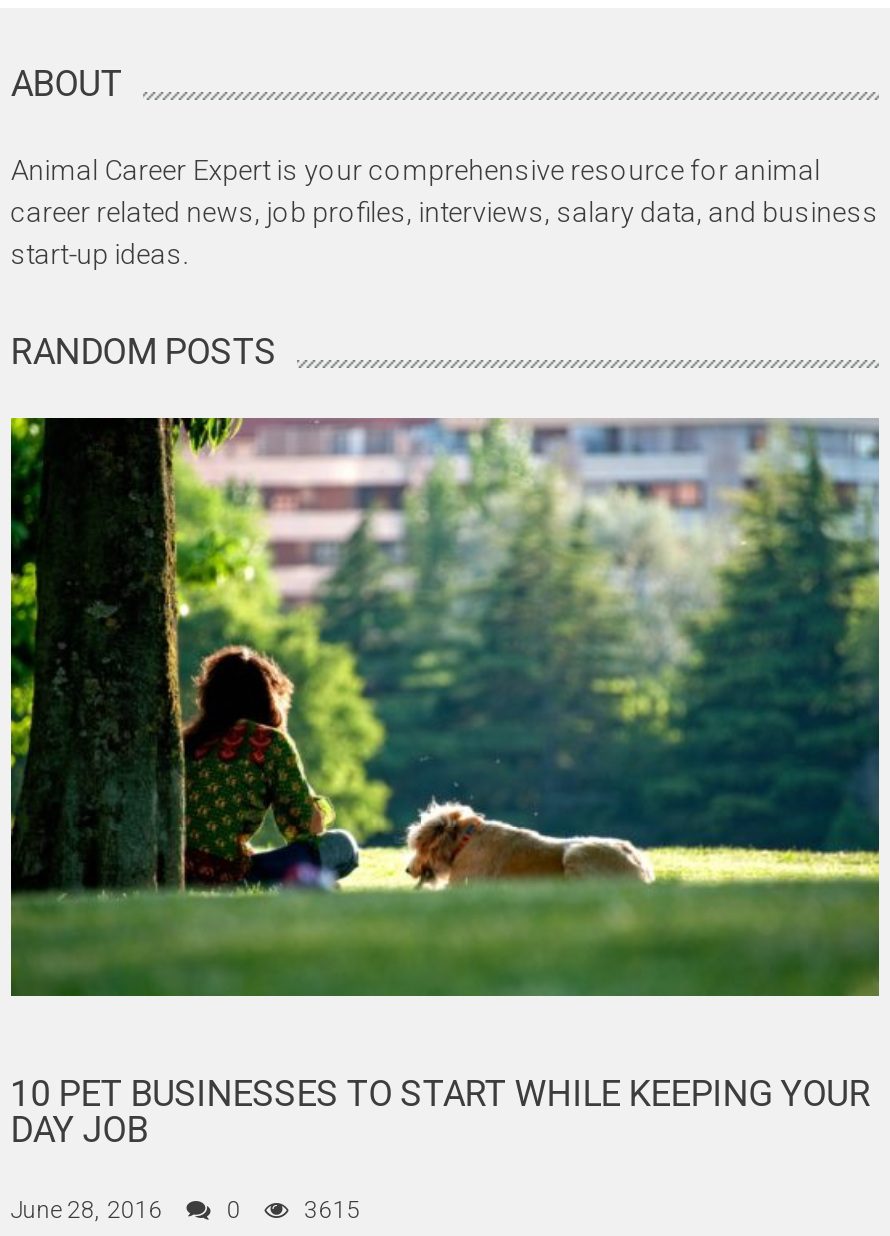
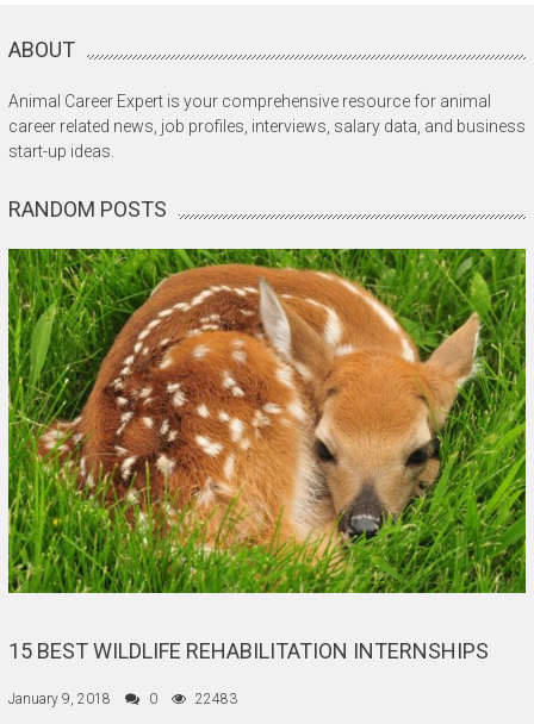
[9,416,881,1150] [image] | 10 PET BUSINESSES TO START WHILE KEEPING YOUR | DAY JOB -> [7,248,527,664] [image] | 15 BEST WILDLIFE REHABILITATION INTERNSHIPS
[10,1196,162,1224] June 28, 2016 -> [8,691,110,708] January 9, 2018
[304,1196,360,1224] 3615 -> [195,691,237,708] 22483

